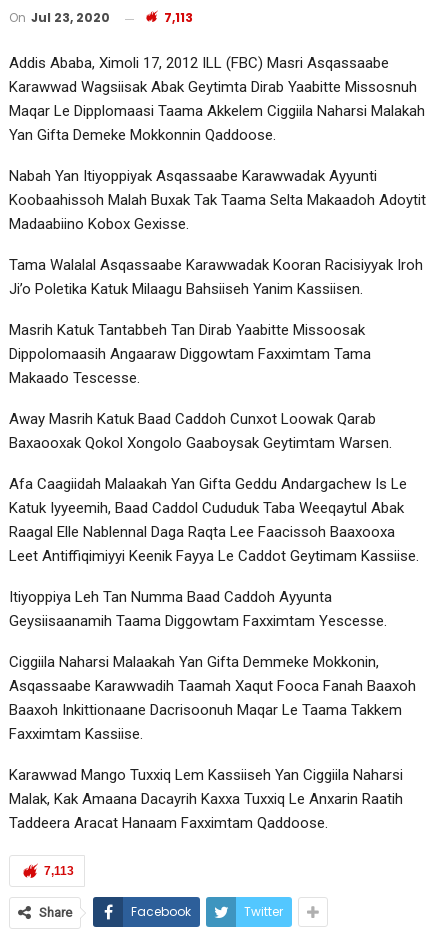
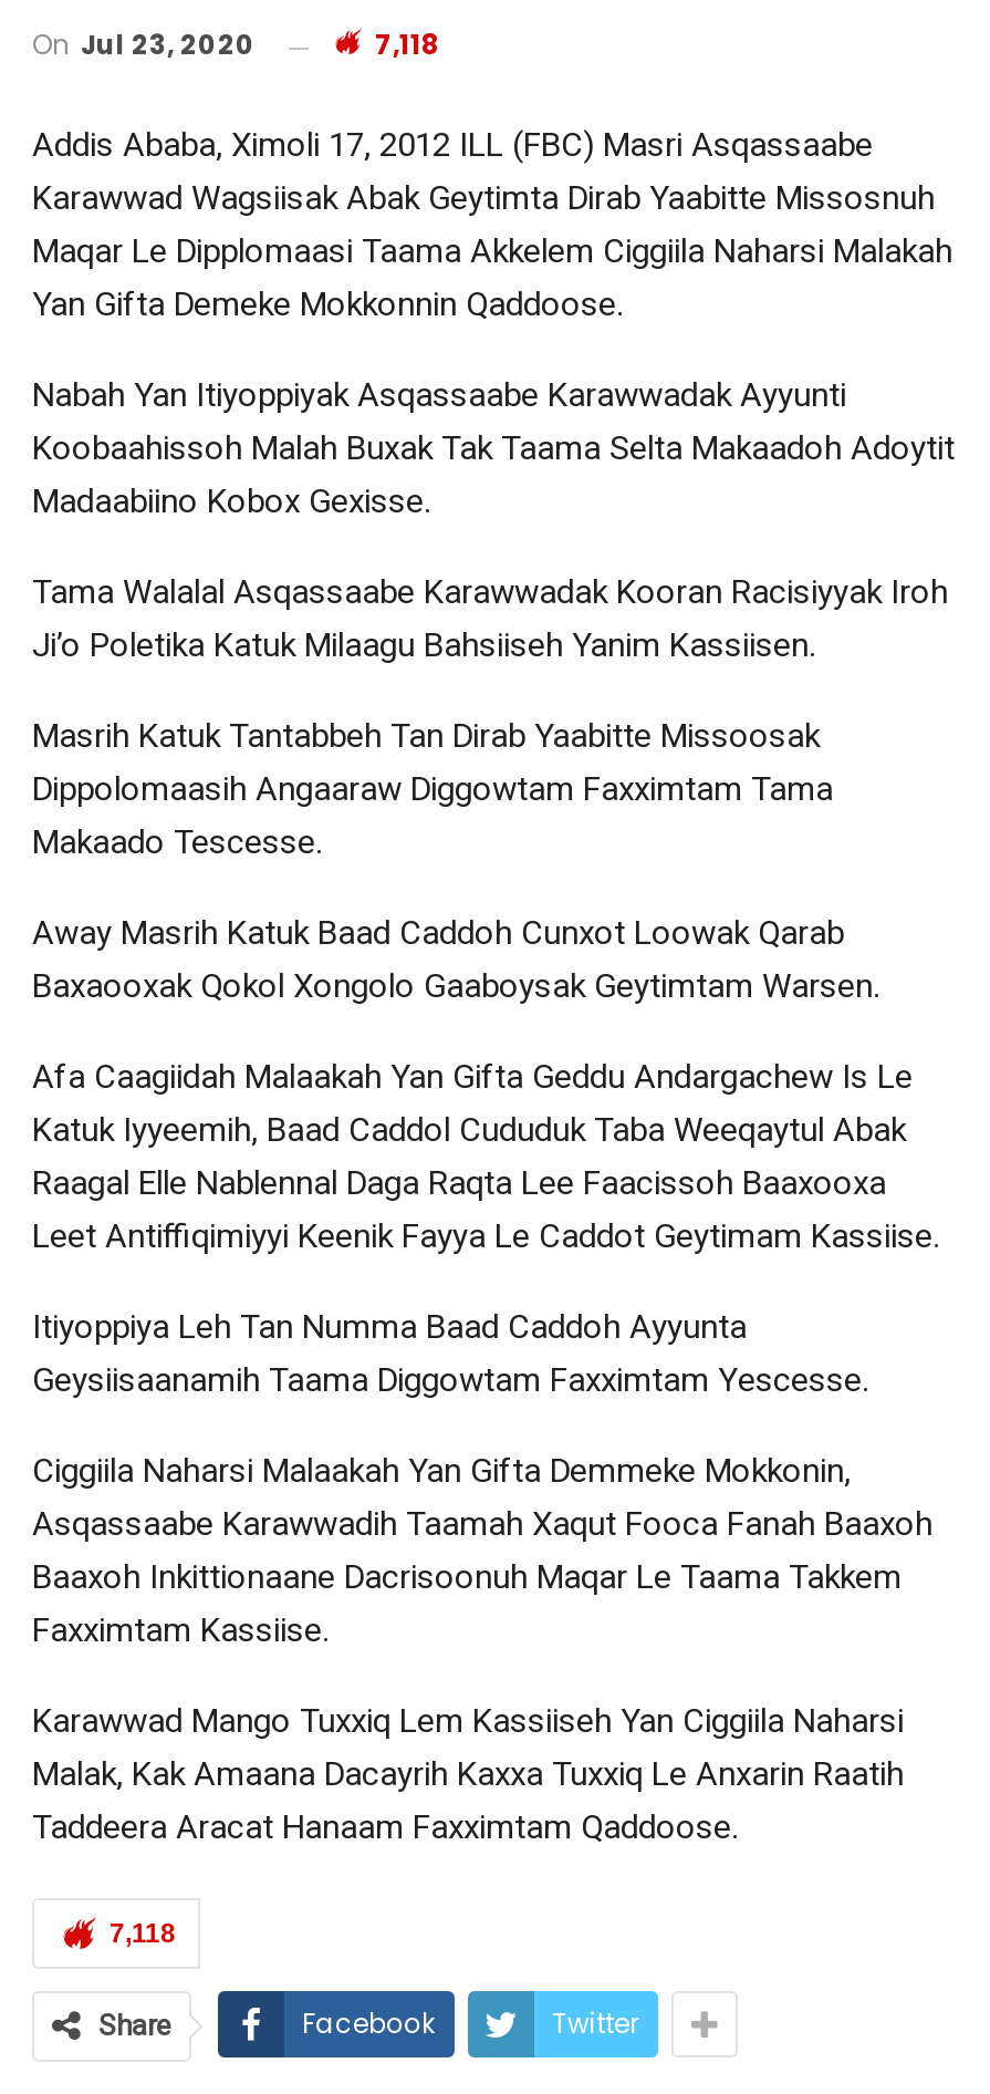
[161,9,193,26] 7,113 -> [368,26,439,64] 7,118
[44,864,74,878] 7,113 -> [110,1919,176,1950] 7,118

